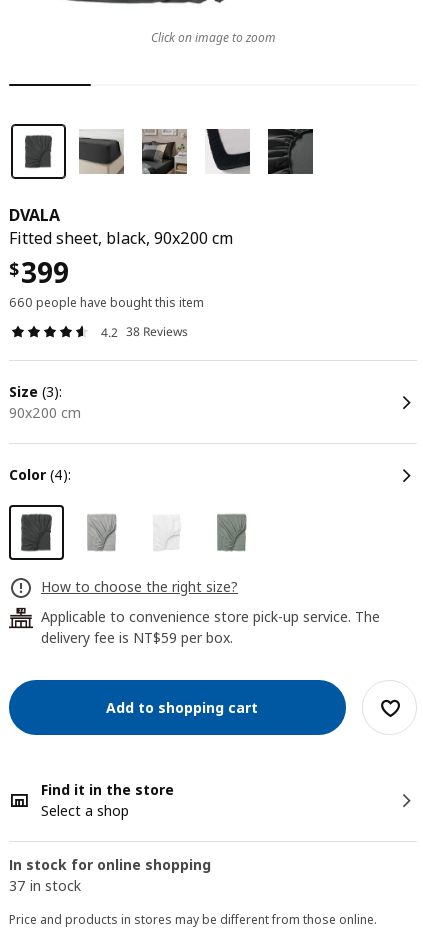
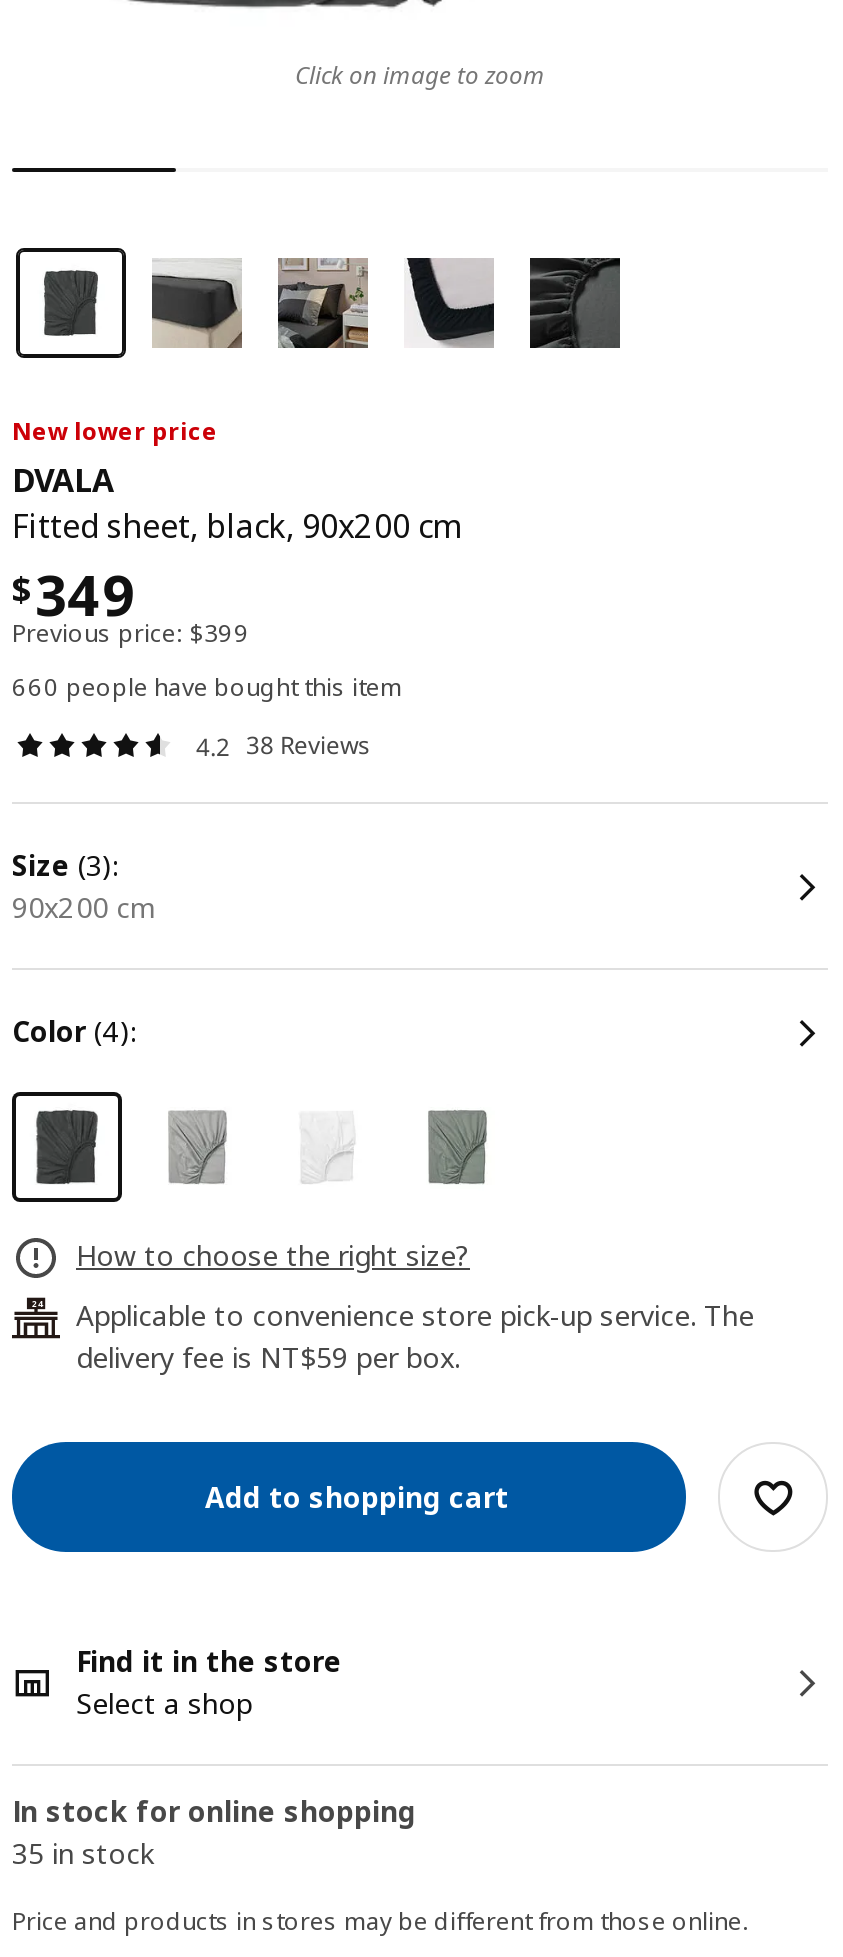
none -> [12,414,218,448] New lower price
[9,253,69,291] $ 399 -> [12,556,250,650] $ 349 | Previous price: $399
[9,876,81,895] 37 in stock -> [12,1834,154,1872] 35 in stock

